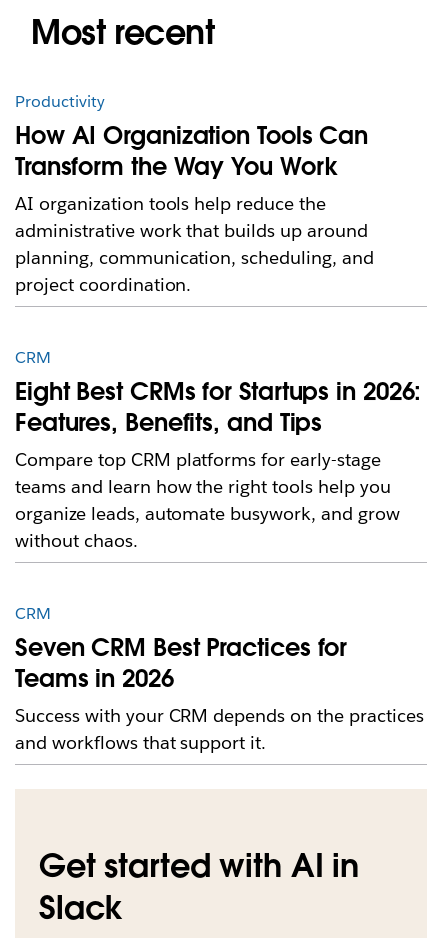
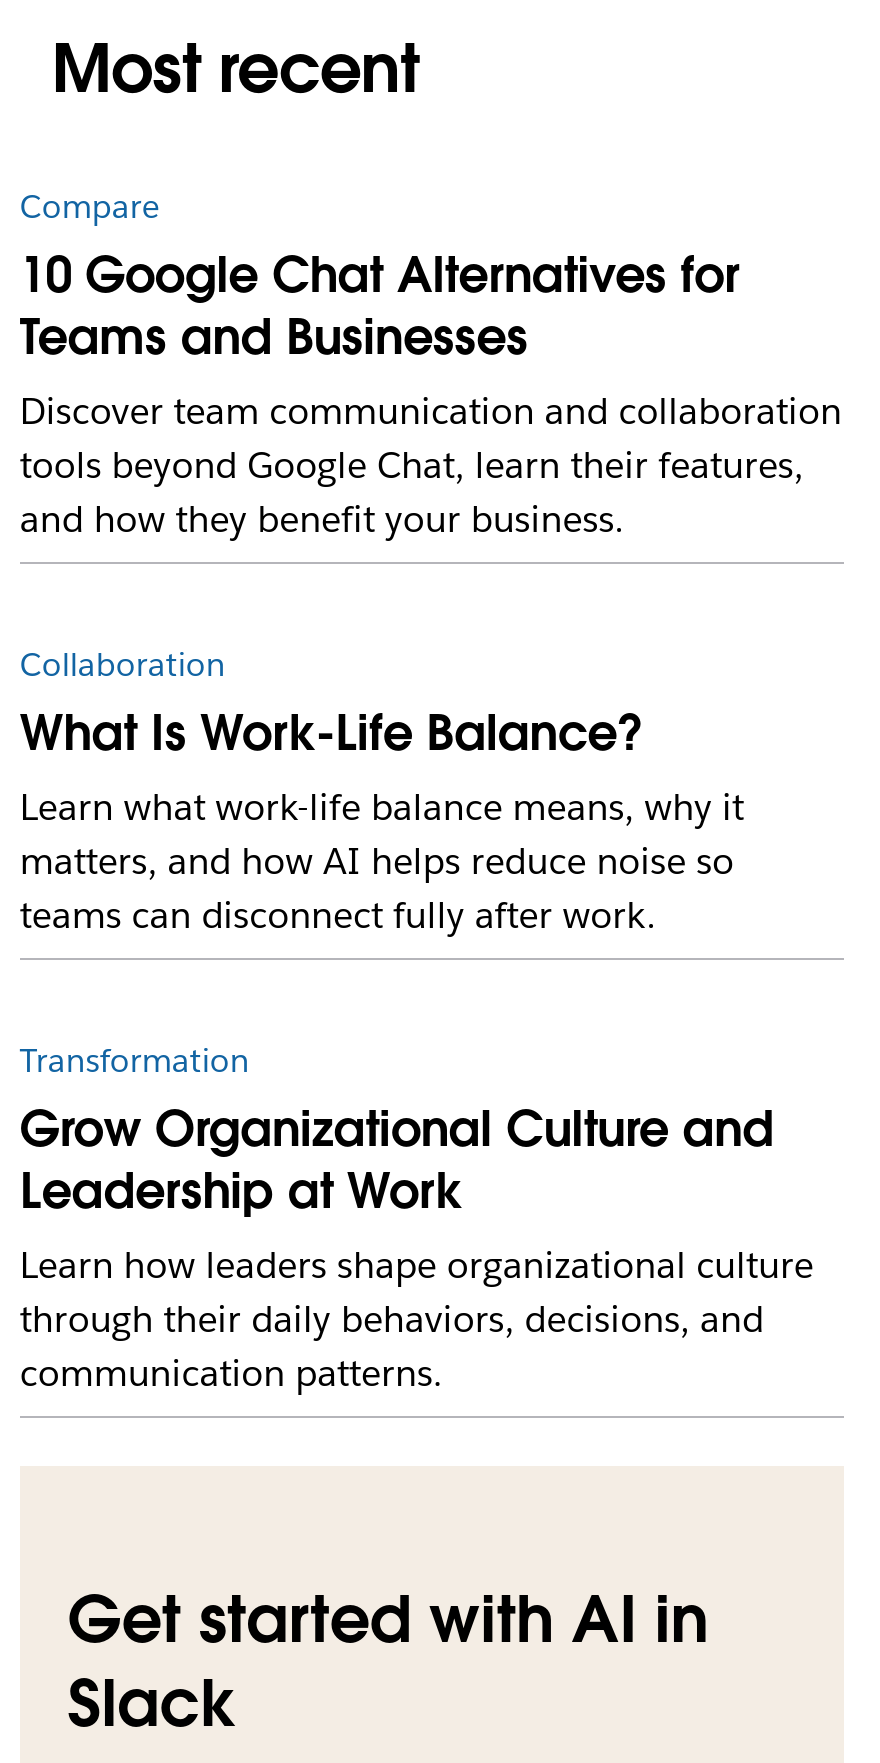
[15,91,374,296] Productivity | How AI Organization Tools Can | Transform the Way You Work | AI organization tools help reduce the | administrative work that builds up around | planning, communication, scheduling, and | project coordination. -> [20,186,842,542] Compare | 10 Google Chat Alternatives for | Teams and Businesses | Discover team communication and collaboration | tools beyond Google Chat, learn their features, | and how they benefit your business.
[15,347,421,552] CRM | Eight Best CRMs for Startups in 2026: | Features, Benefits, and Tips | Compare top CRM platforms for early-stage | teams and learn how the right tools help you | organize leads, automate busywork, and grow | without chaos. -> [20,644,744,938] Collaboration | What Is Work-Life Balance? | Learn what work-life balance means, why it | matters, and how AI helps reduce noise so | teams can disconnect fully after work.
[15,603,424,754] CRM | Seven CRM Best Practices for | Teams in 2026 | Success with your CRM depends on the practices | and workflows that support it. -> [20,1040,814,1396] Transformation | Grow Organizational Culture and | Leadership at Work | Learn how leaders shape organizational culture | through their daily behaviors, decisions, and | communication patterns.

